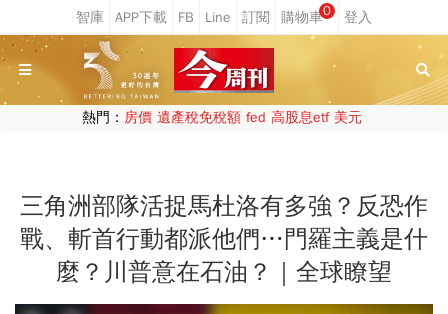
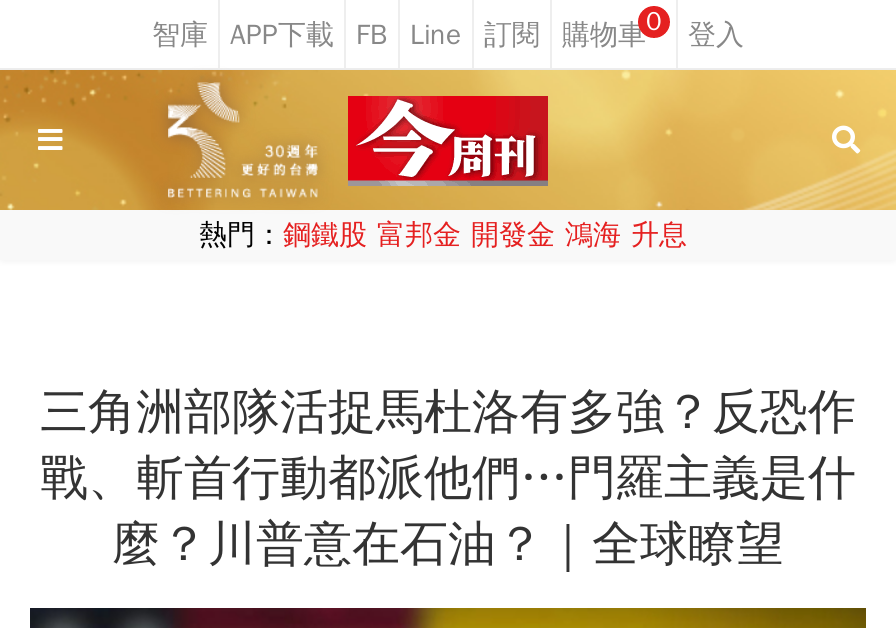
[81,109,361,126] 熱門：房價 遺產稅免稅額 fed 高股息etf 美元 -> [199,218,687,252] 熱門：鋼鐵股 富邦金 開發金 鴻海 升息

